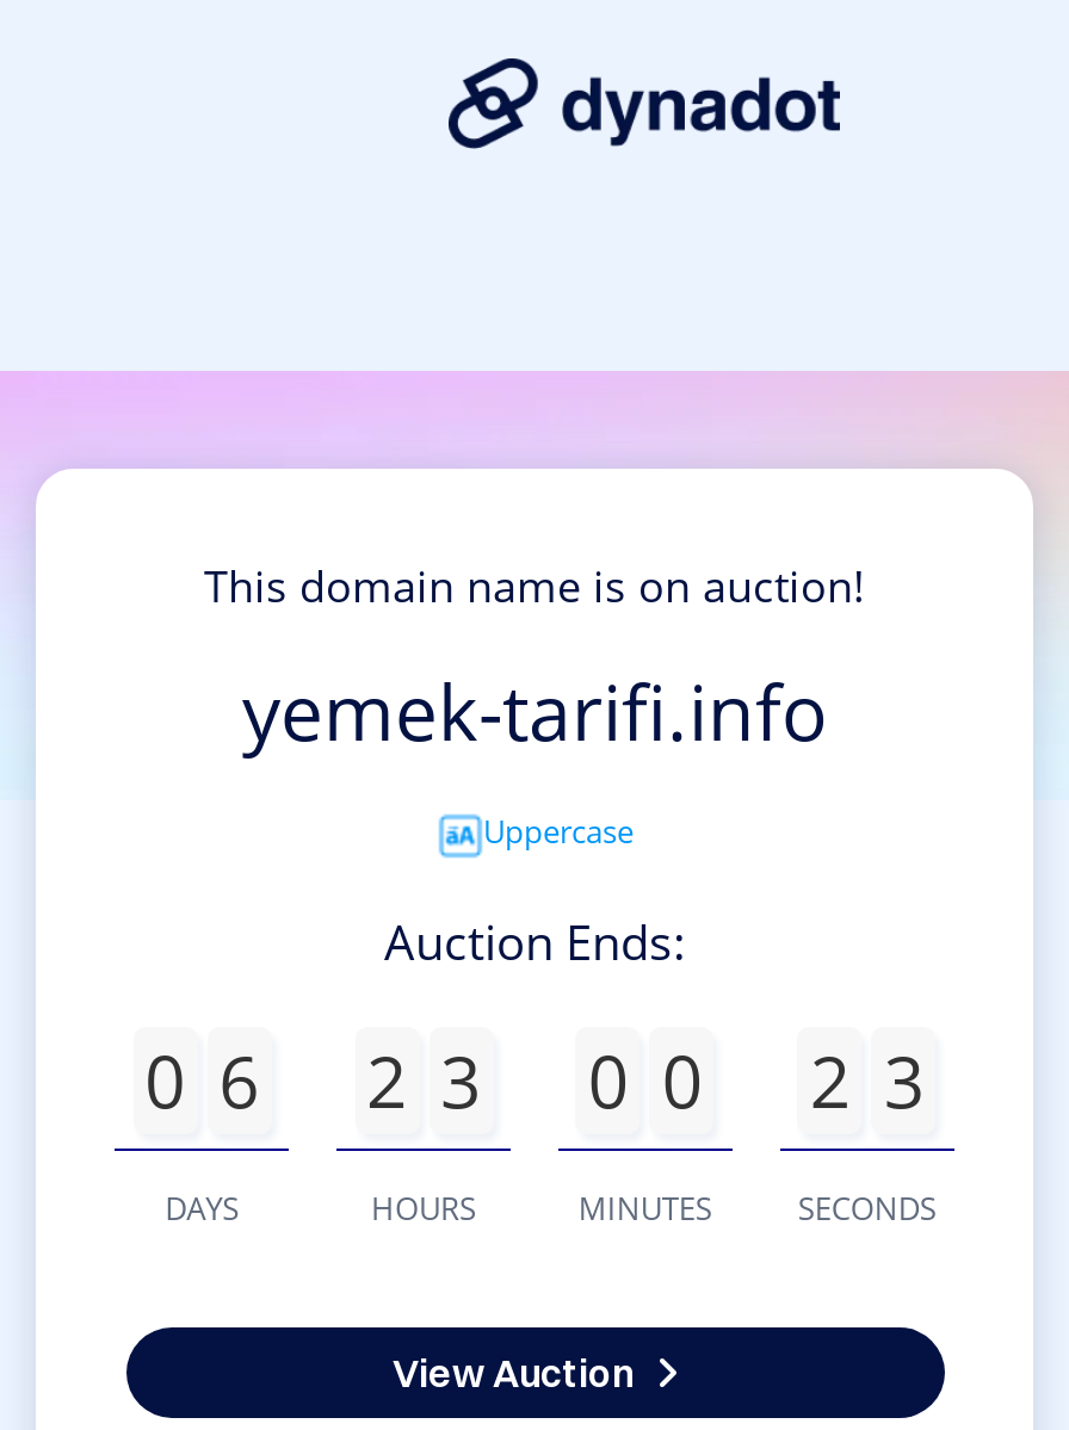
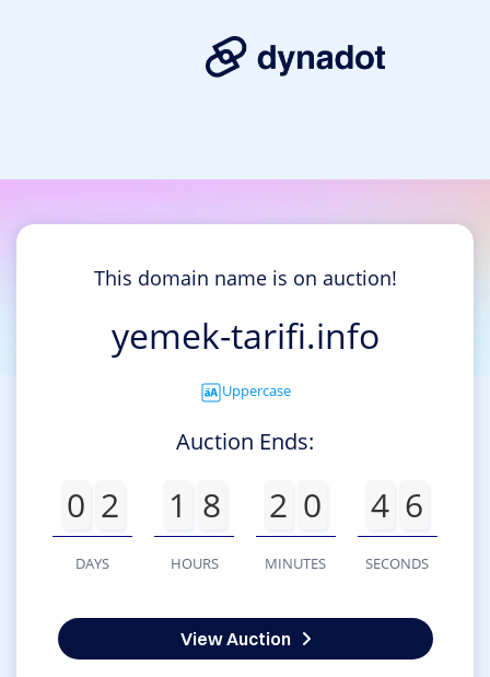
[145,1032,259,1129] 0 6 -> [66,482,119,527] 0 2
[366,1032,481,1129] 2 3 -> [168,482,220,527] 1 8
[588,1032,702,1129] 0 0 -> [269,482,322,527] 2 0
[810,1032,924,1129] 2 3 -> [371,482,424,527] 4 6

